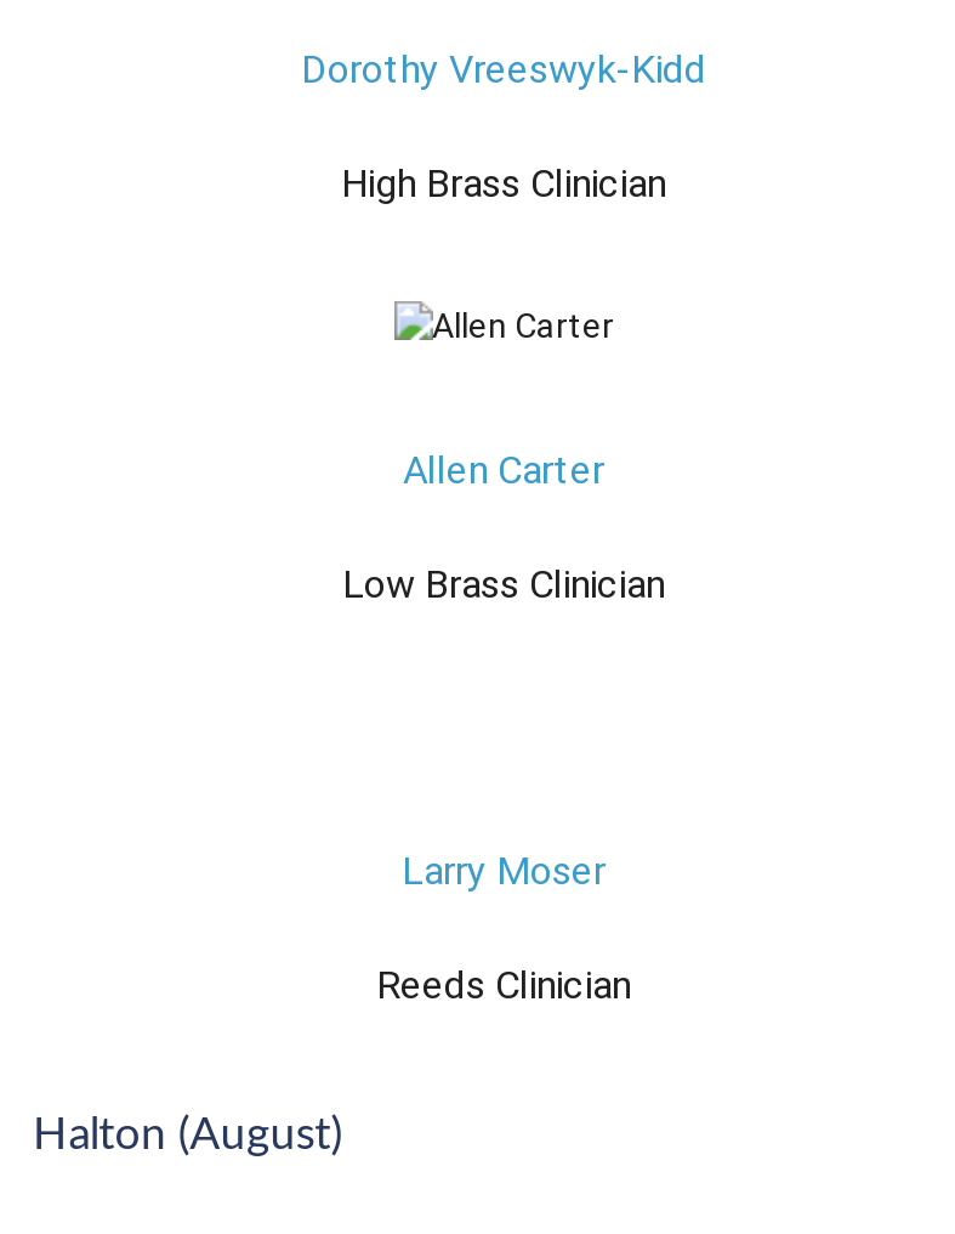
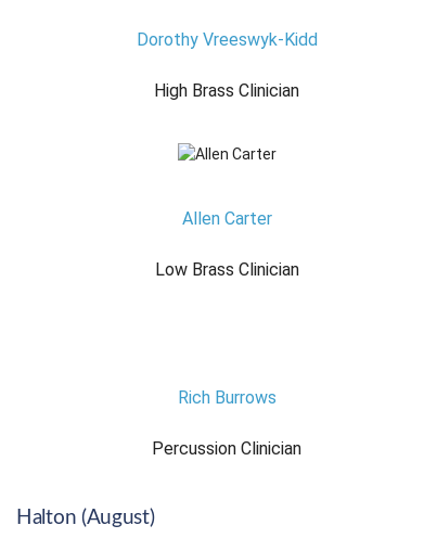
[402,848,606,894] Larry Moser -> [177,387,276,408] Rich Burrows
[376,962,631,1008] Reeds Clinician -> [152,438,301,459] Percussion Clinician

